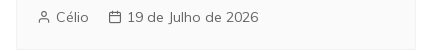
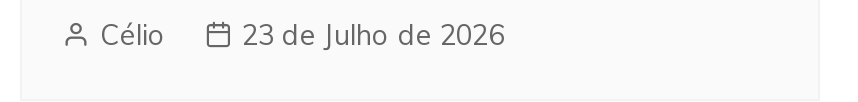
[127,8,258,26] 19 de Julho de 2026 -> [242,16,504,52] 23 de Julho de 2026

